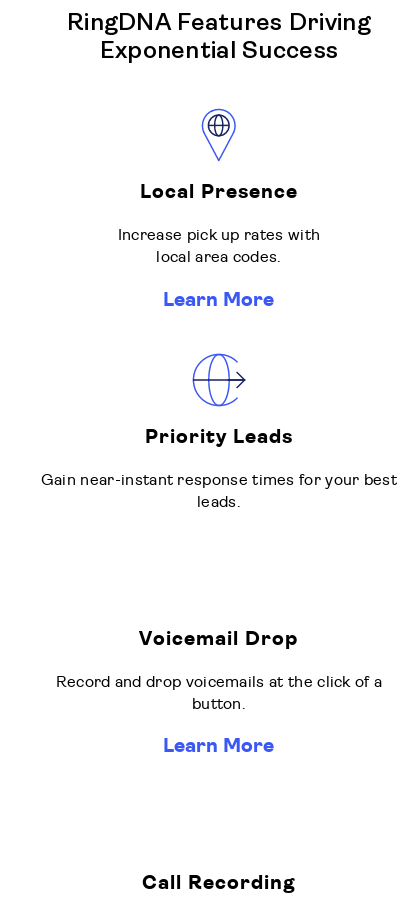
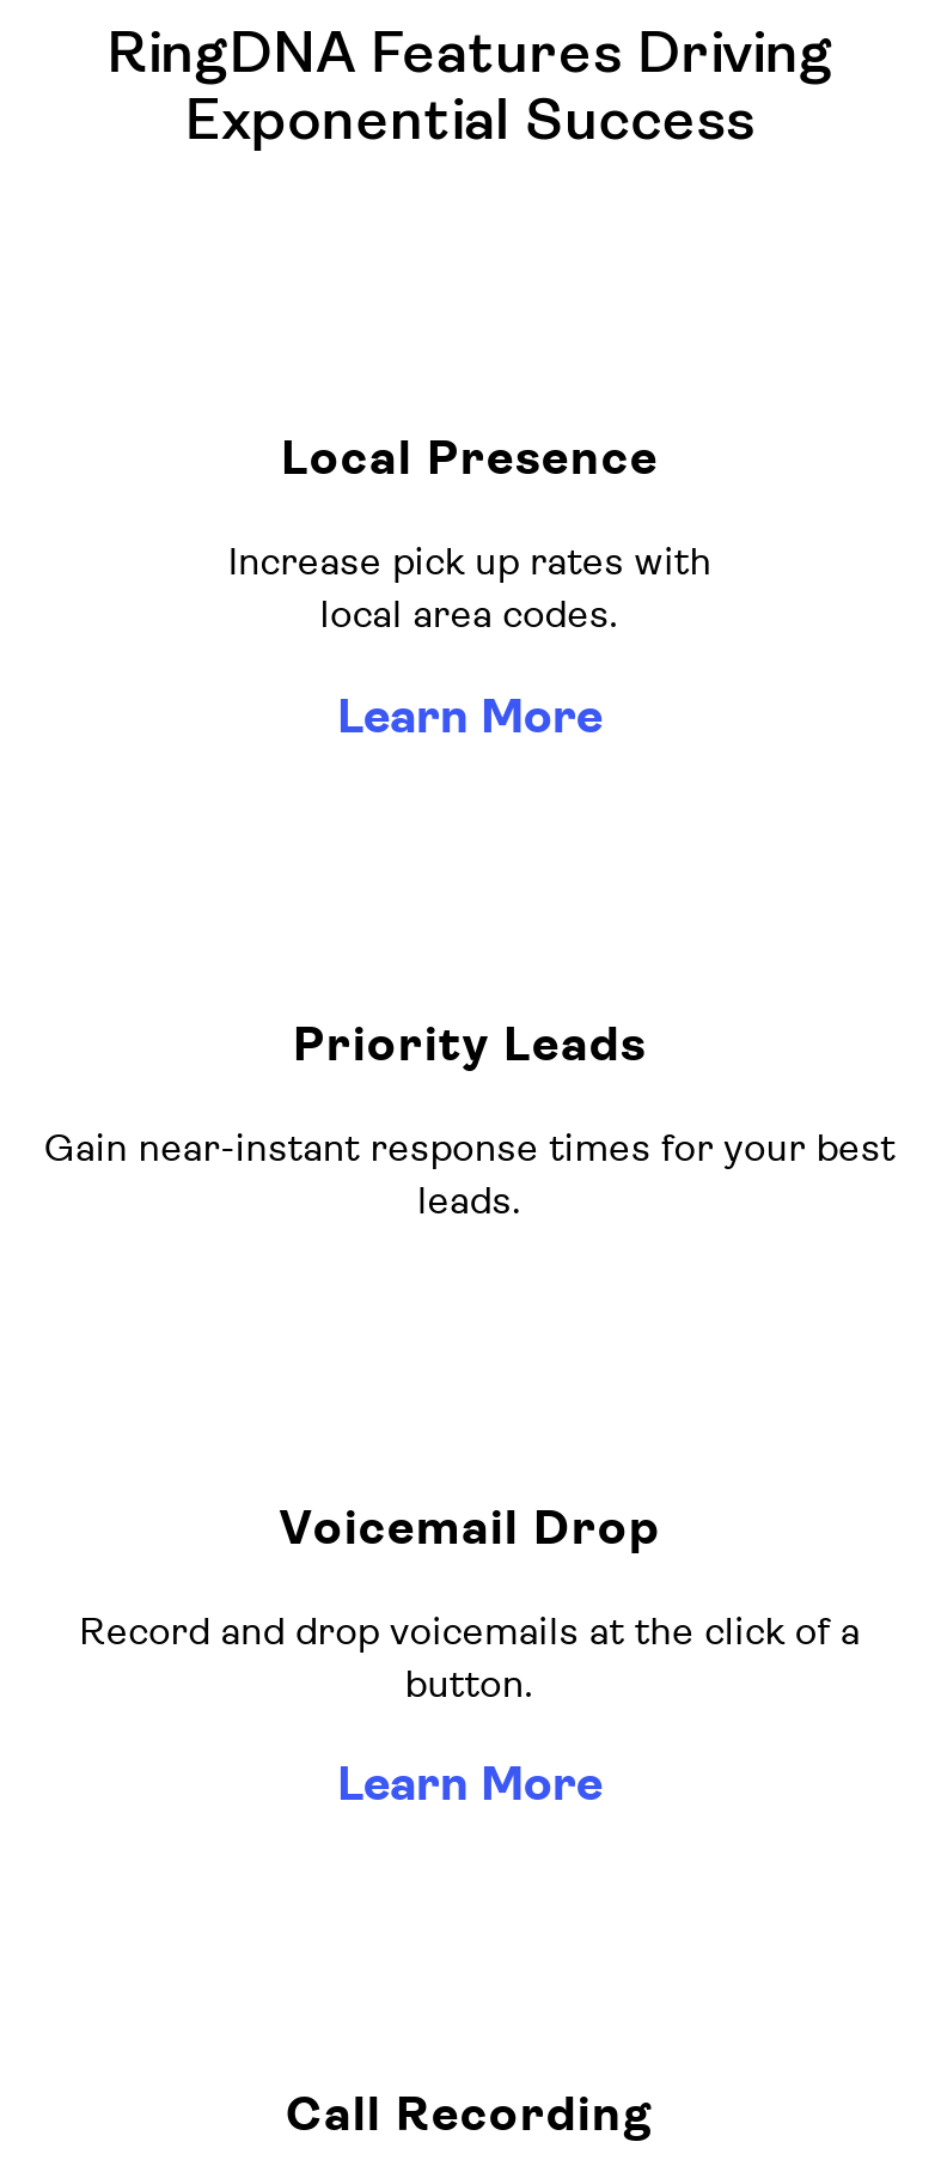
[201,108,237,162] [image] -> none
[191,352,247,408] [image] -> none

